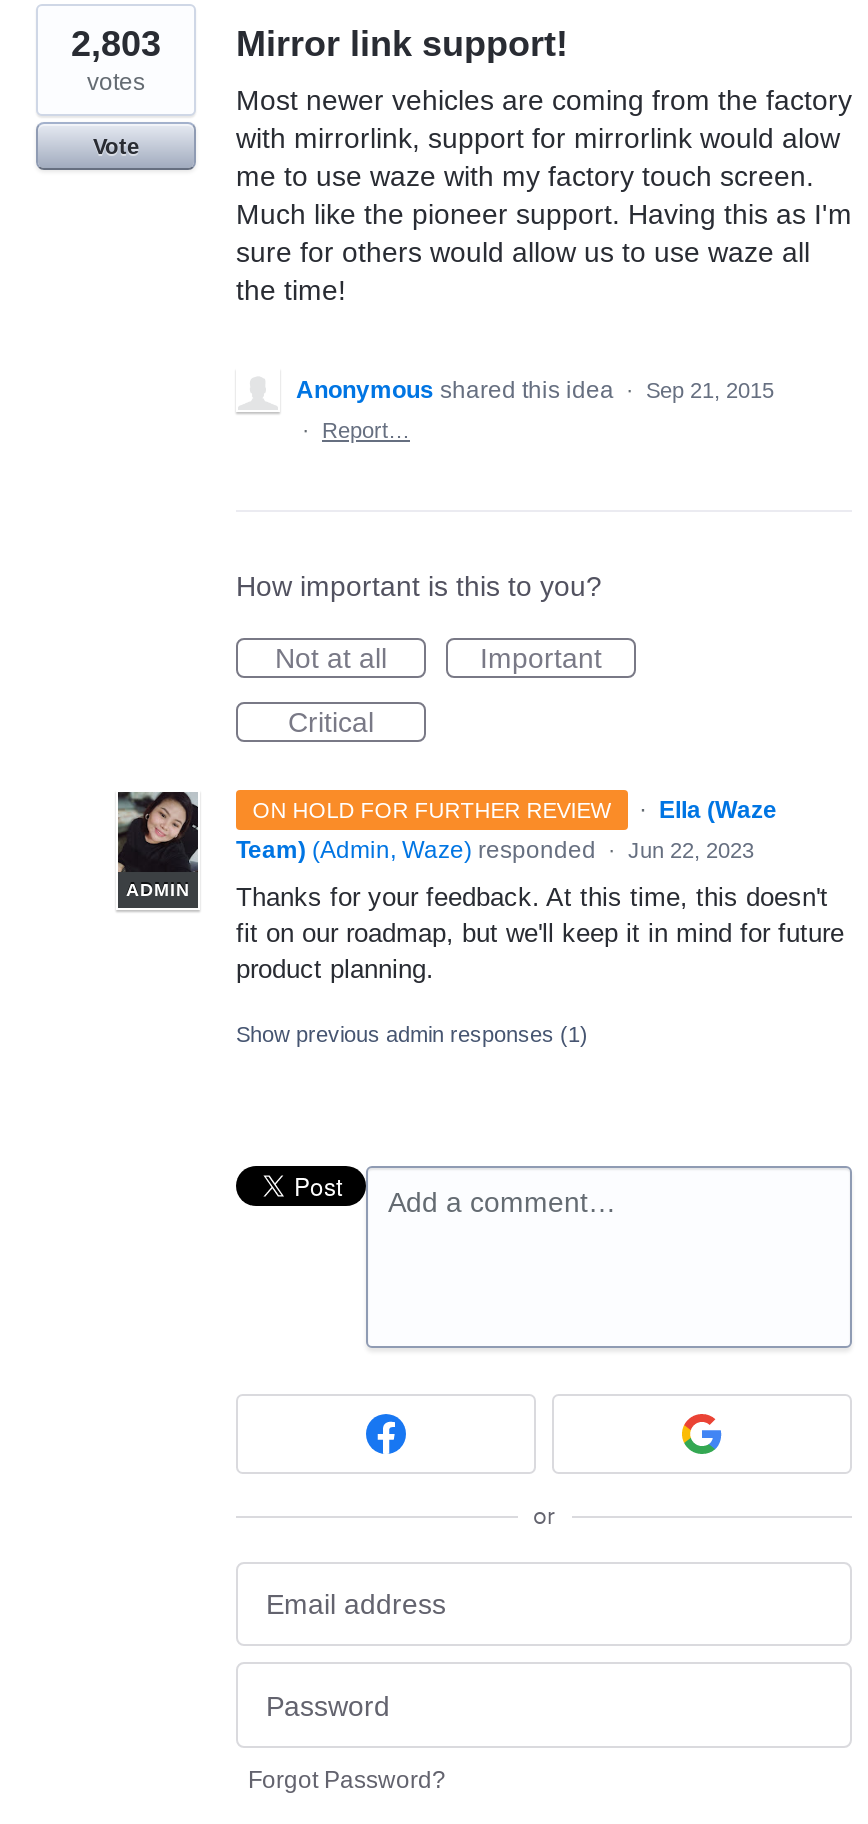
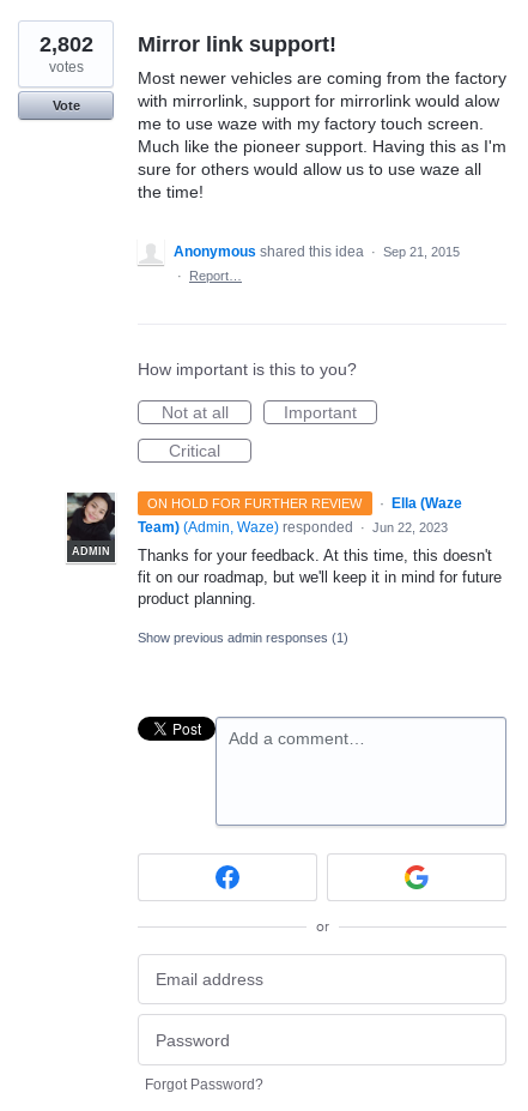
[71,24,568,64] 2,803 Mirror link support! -> [39,32,336,56] 2,802 Mirror link support!

